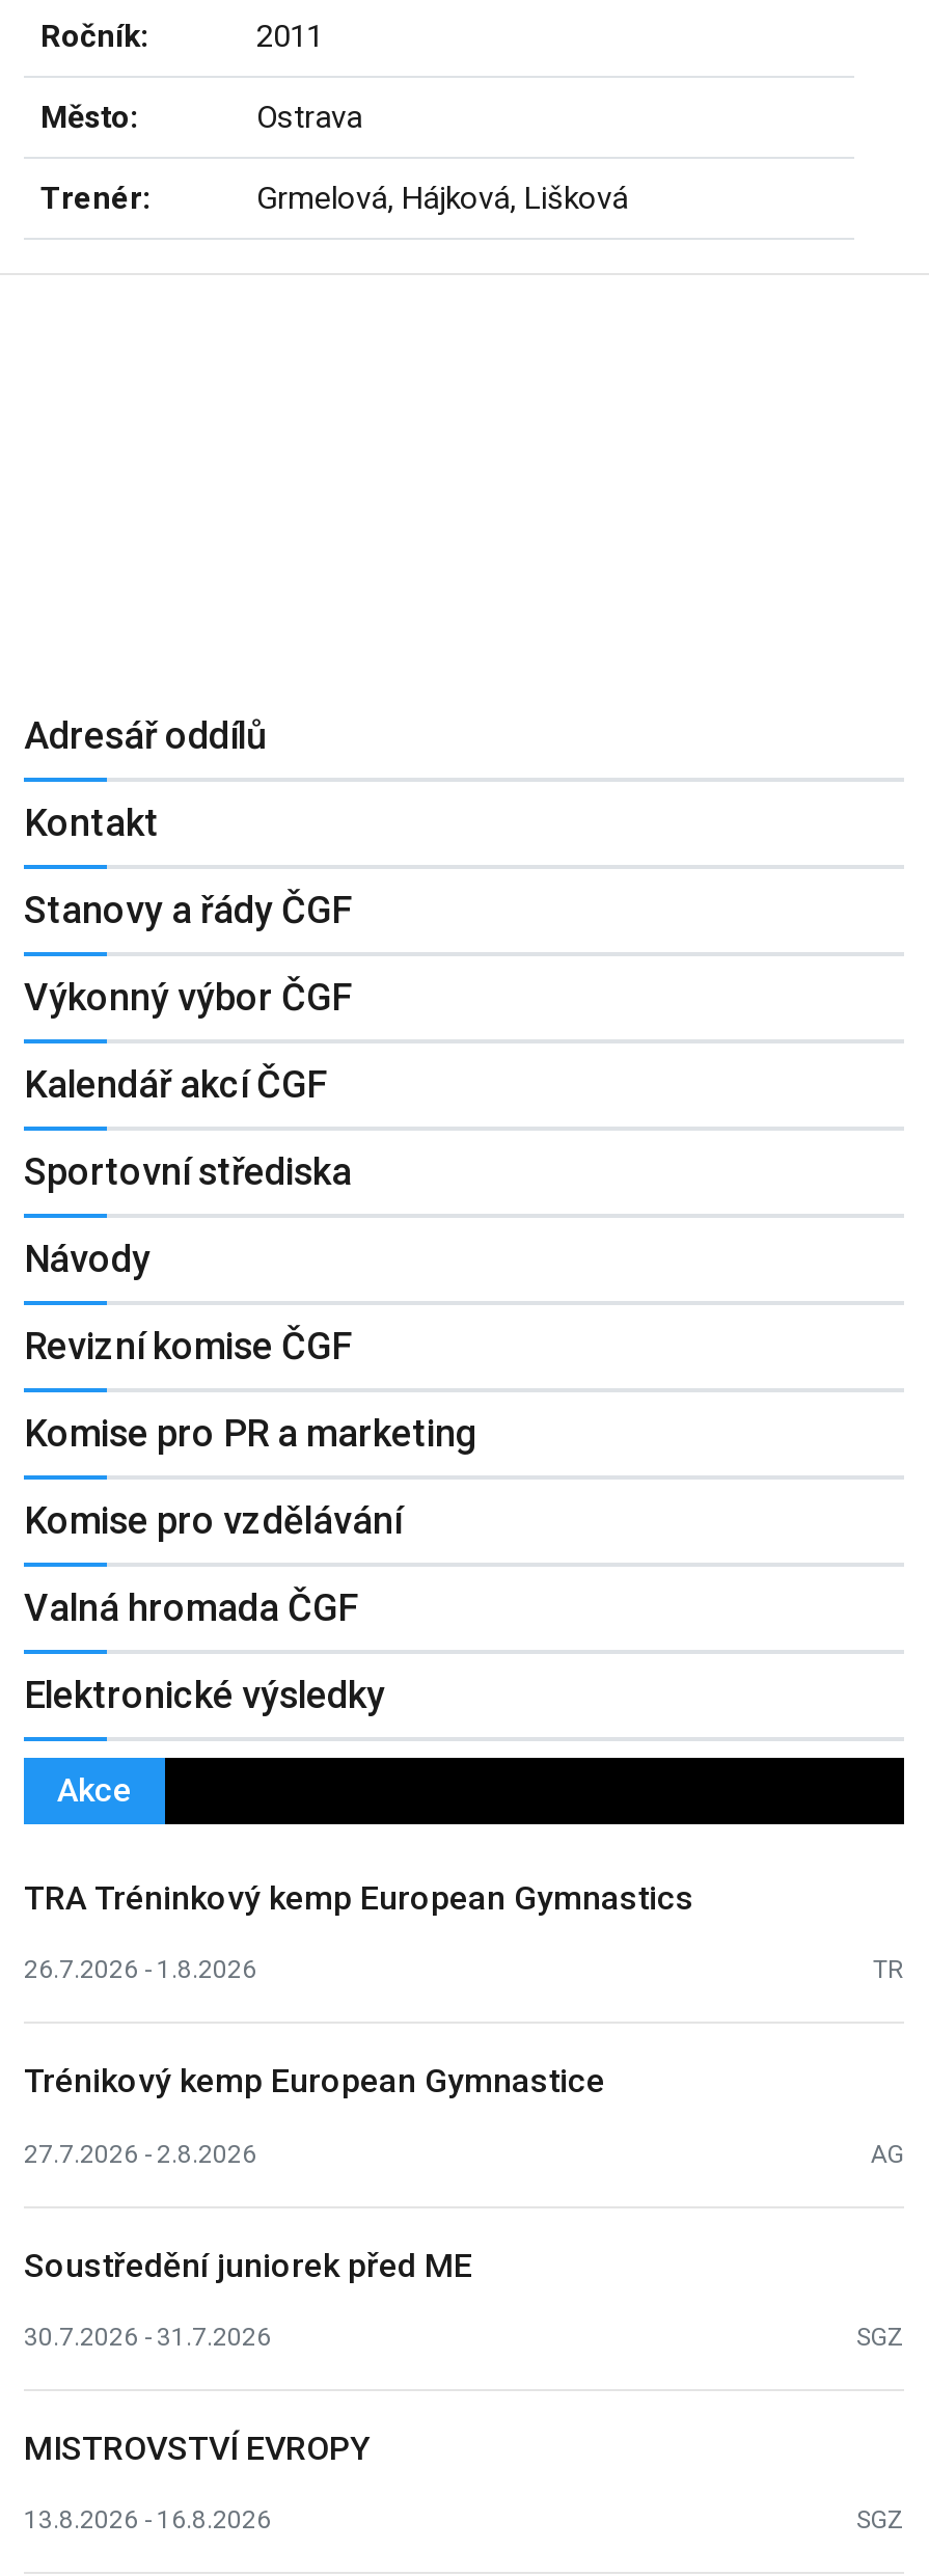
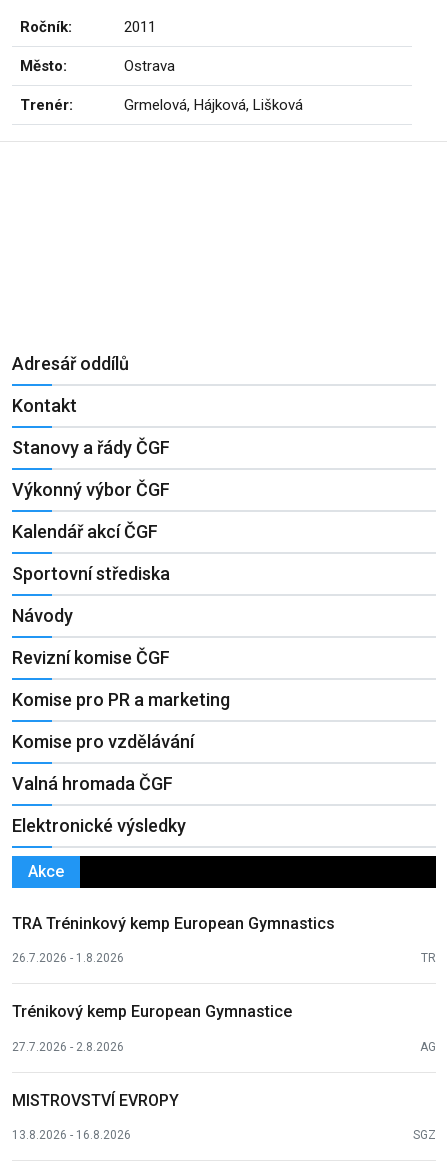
[24,2245,904,2352] Soustředění juniorek před ME | 30.7.2026 - 31.7.2026 | SGZ -> none

